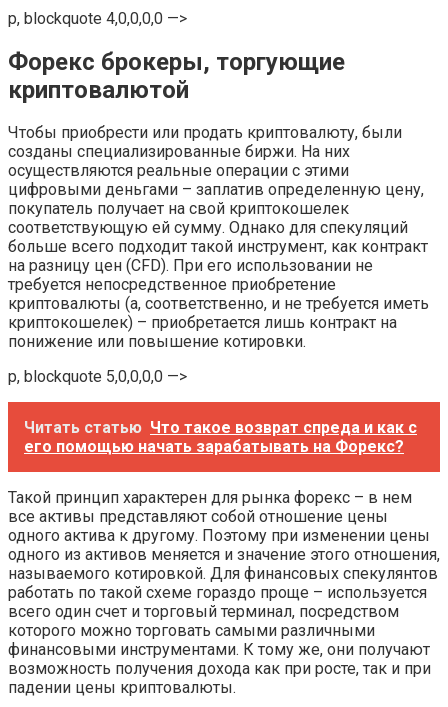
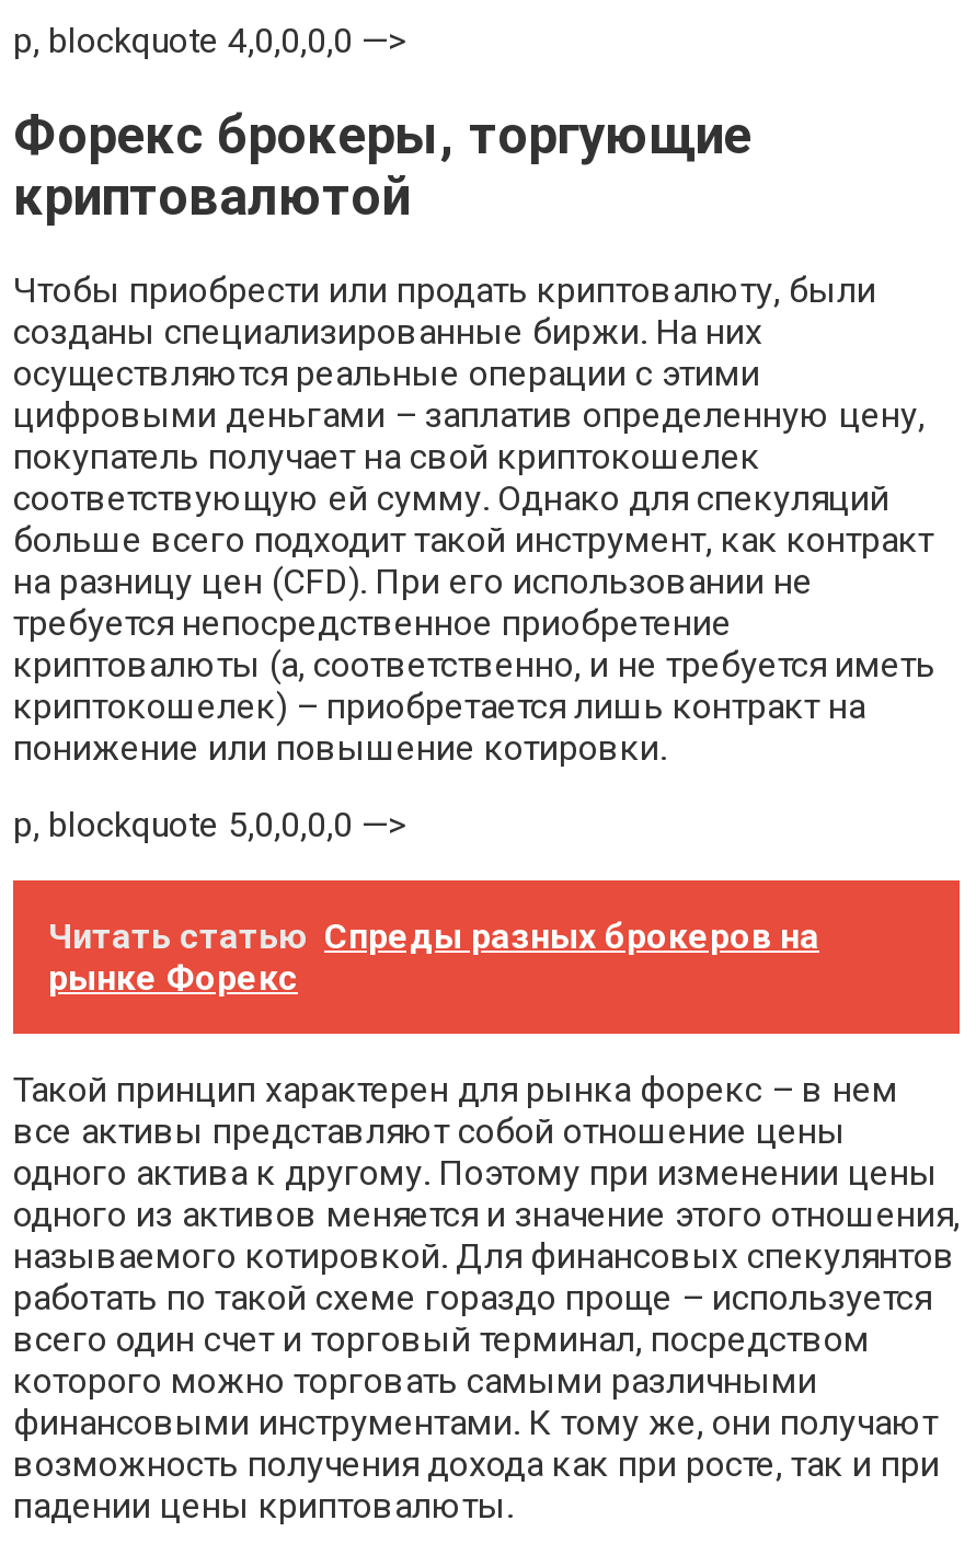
[24,418,417,456] Читать статью Что такое возврат спреда и как с | его помощью начать зарабатывать на Форекс? -> [48,916,819,1000] Читать статью Спреды разных брокеров на | рынке Форекс

